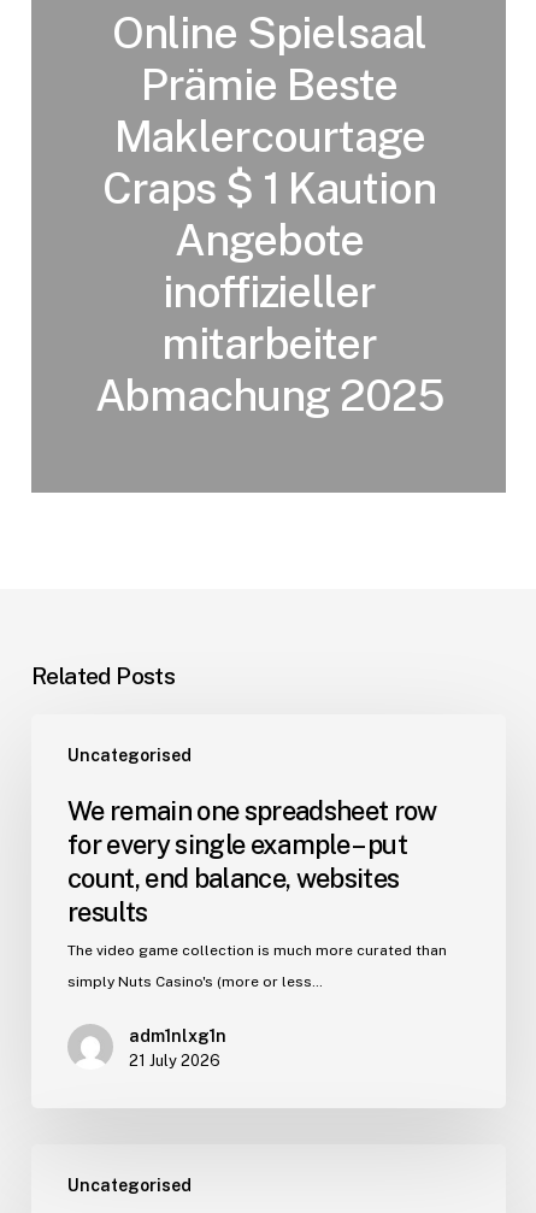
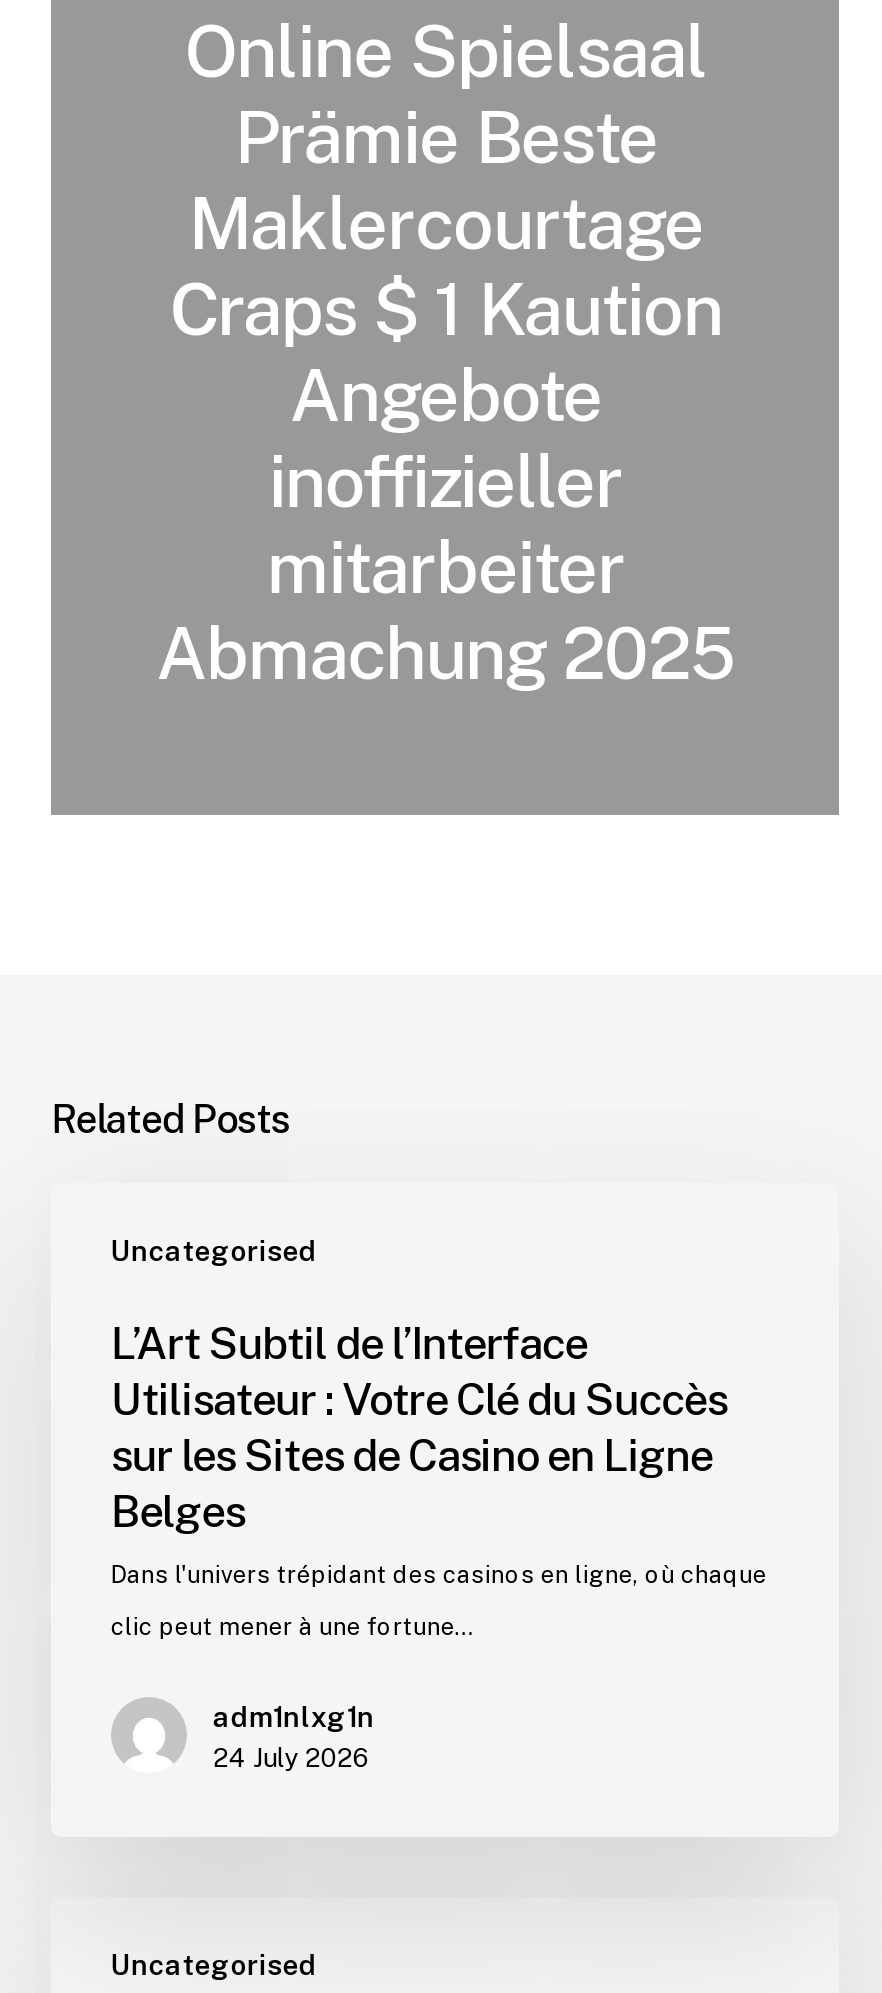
[67,795,437,928] We remain one spreadsheet row | for every single example – put | count, end balance, websites | results -> [111,1317,727,1537] L’Art Subtil de l’Interface | Utilisateur : Votre Clé du Succès | sur les Sites de Casino en Ligne | Belges
[67,942,447,959] The video game collection is much more curated than -> [111,1561,767,1589] Dans l'univers trépidant des casinos en ligne, où chaque
[67,974,323,990] simply Nuts Casino's (more or less… -> [111,1613,473,1641] clic peut mener à une fortune…
[129,1052,220,1070] 21 July 2026 -> [213,1743,371,1773] 24 July 2026

